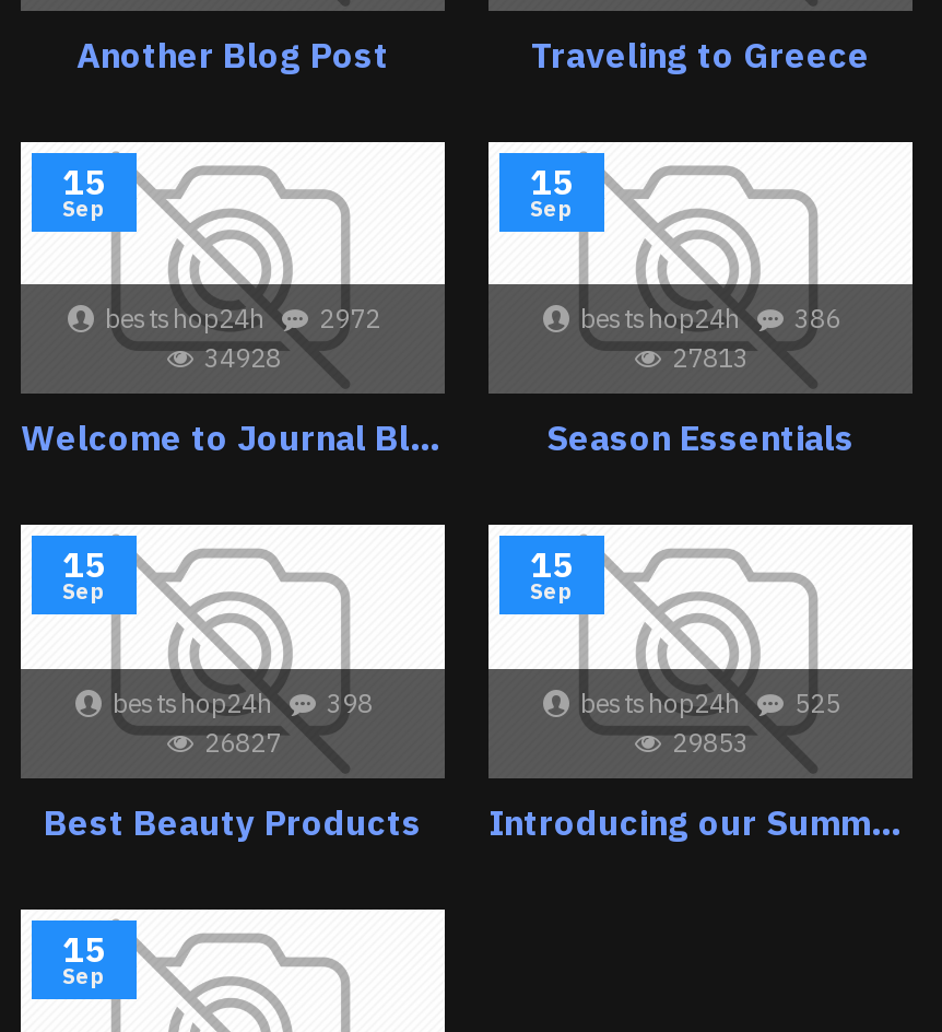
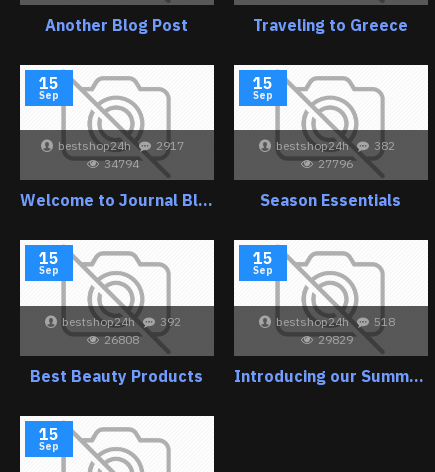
[105,303,380,335] bestshop24h 2972 -> [58,138,184,153] bestshop24h 2917
[580,303,840,335] bestshop24h 386 -> [276,138,395,153] bestshop24h 382
[204,342,281,375] 34928 -> [104,156,139,171] 34794
[672,342,749,375] 27813 -> [318,156,353,171] 27796
[113,687,373,720] bestshop24h 398 -> [62,314,181,329] bestshop24h 392
[580,687,840,720] bestshop24h 525 -> [276,314,395,329] bestshop24h 518
[204,726,281,759] 26827 -> [104,332,139,347] 26808
[672,726,749,759] 29853 -> [318,332,353,347] 29829

